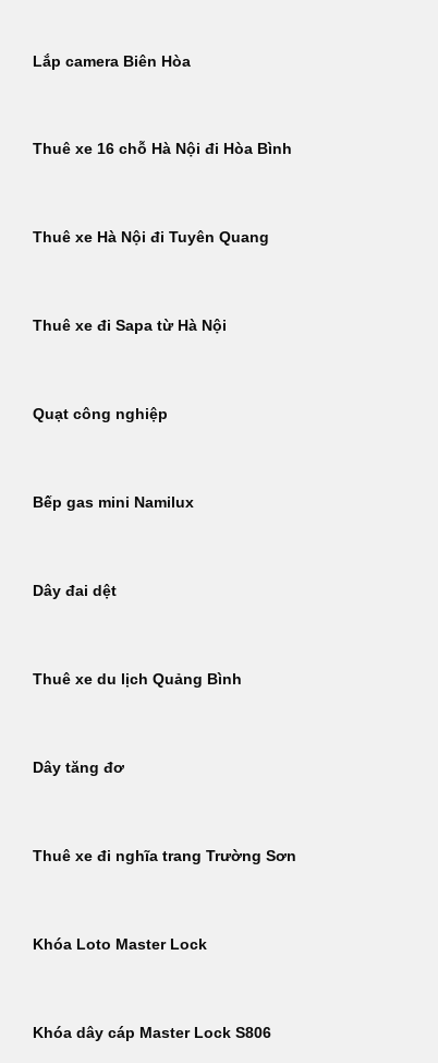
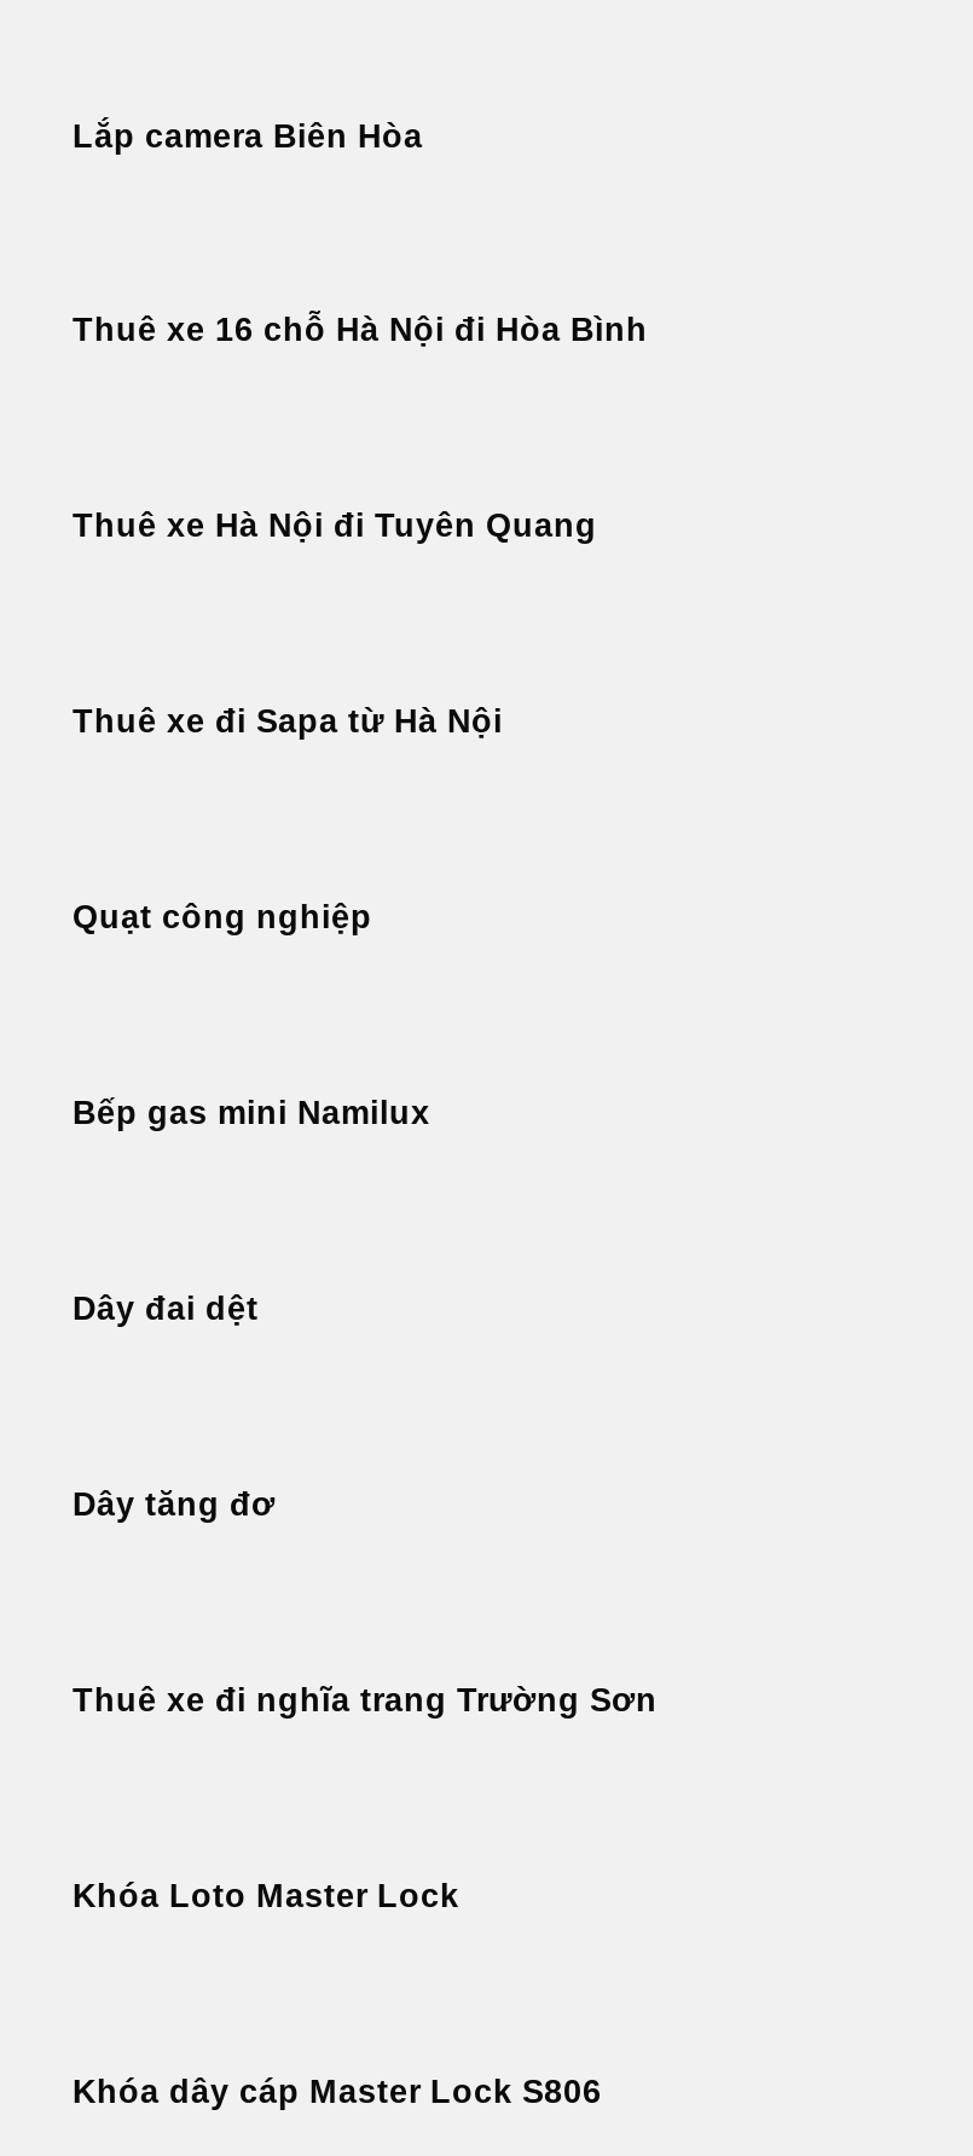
[33,671,242,688] Thuê xe du lịch Quảng Bình -> none

